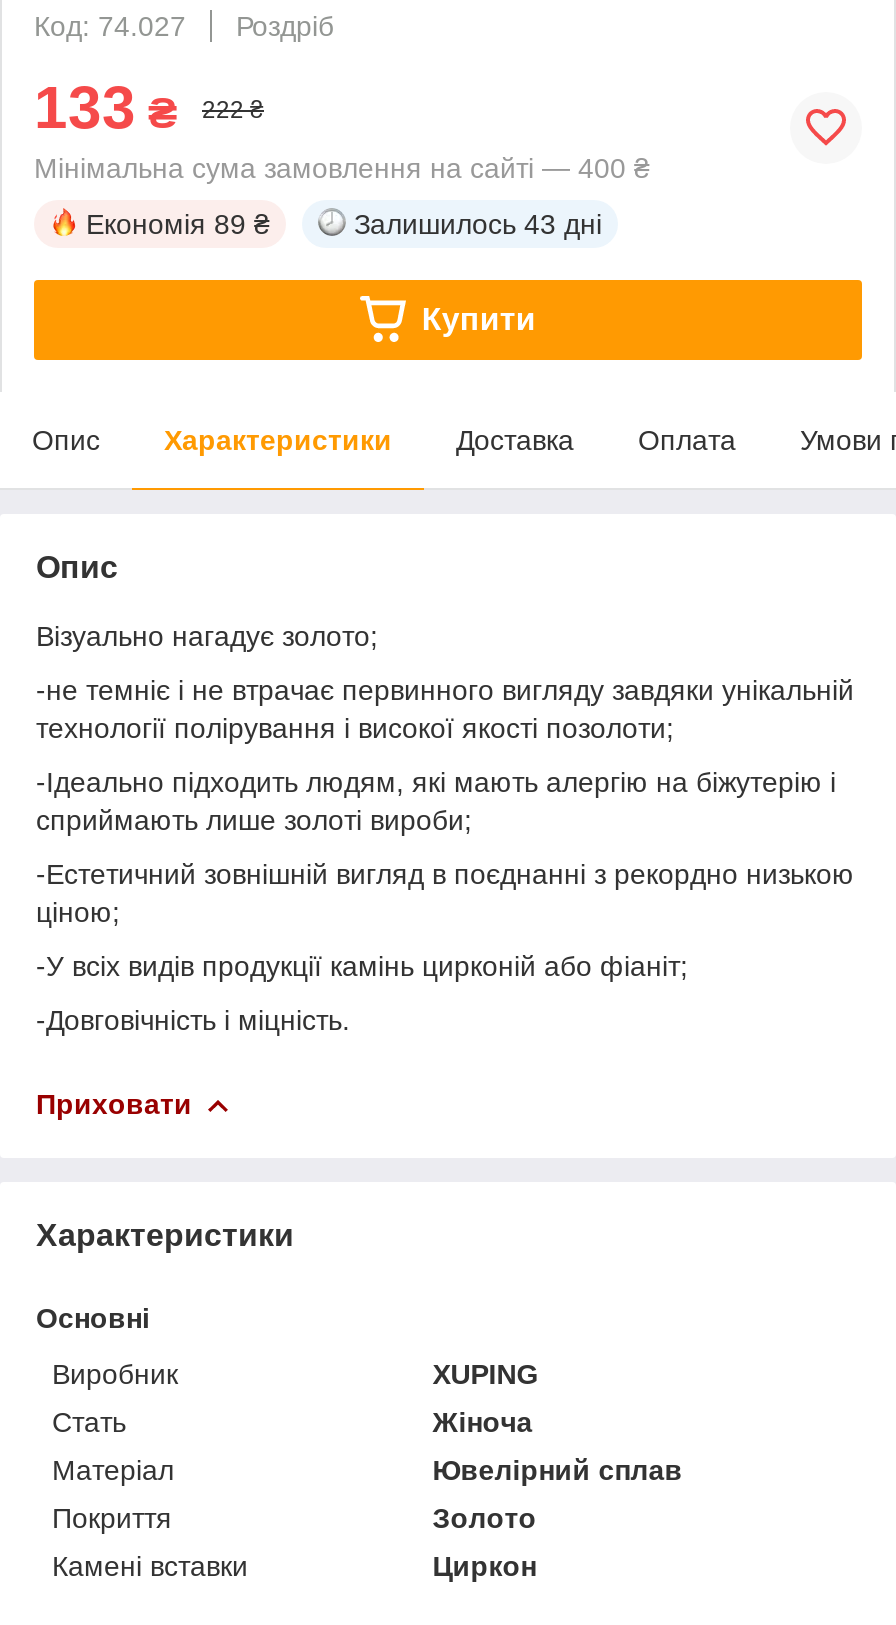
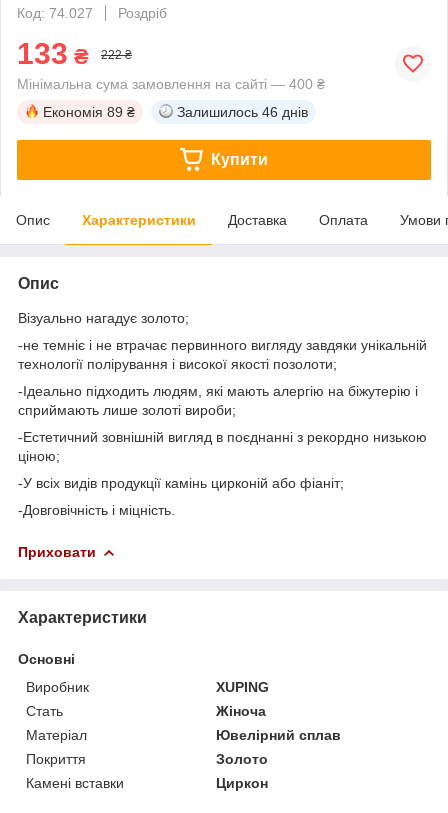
[354,208,602,240] Залишилось 43 дні -> [177,104,308,120] Залишилось 46 днів

